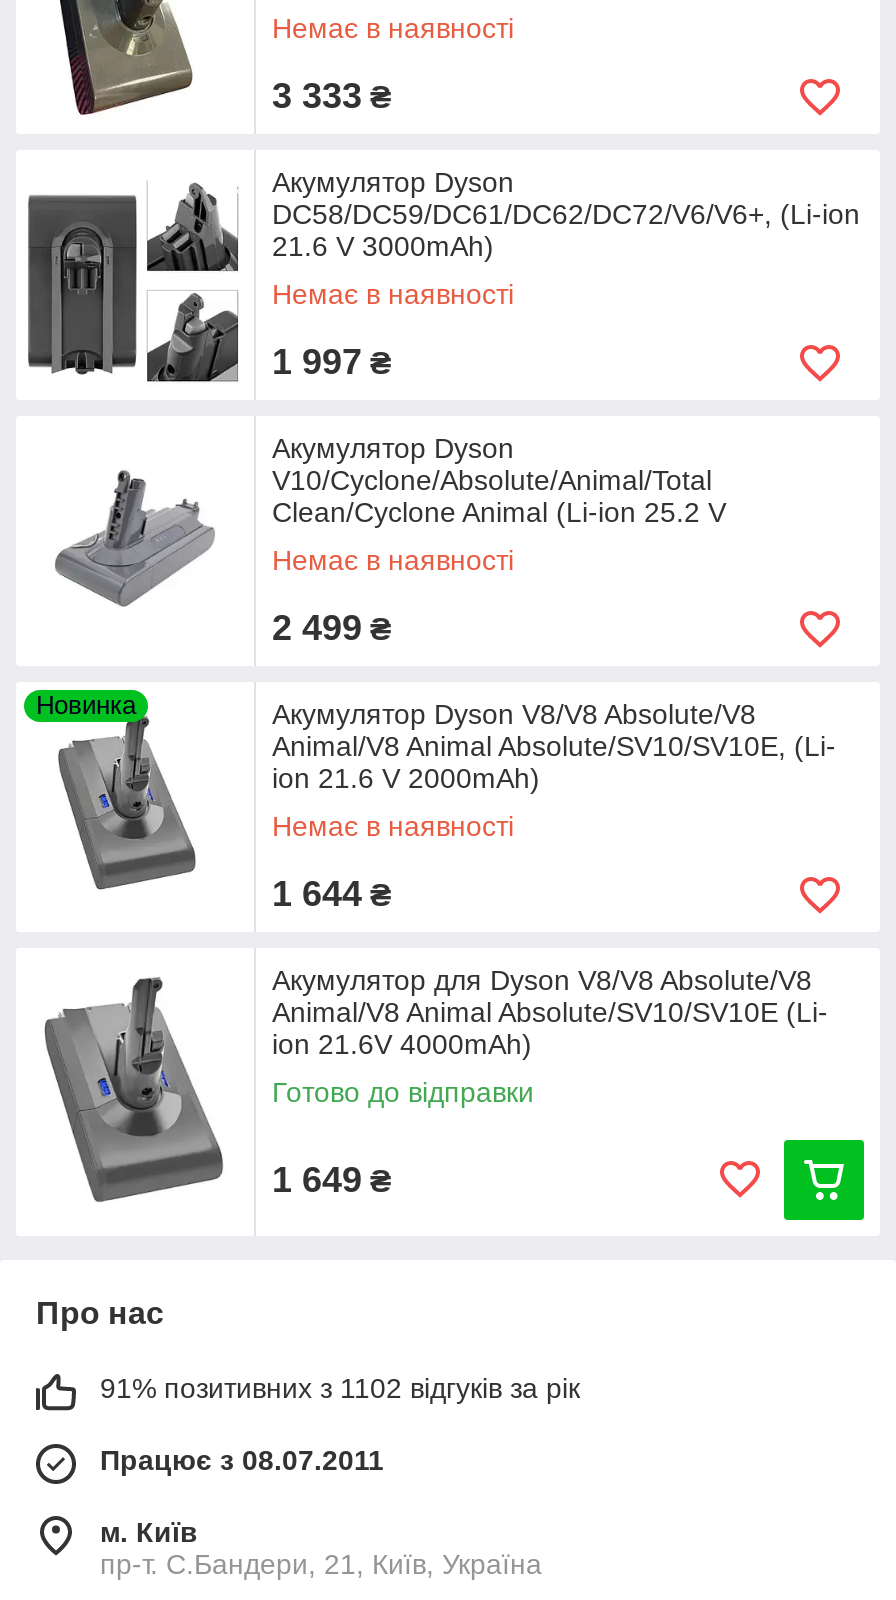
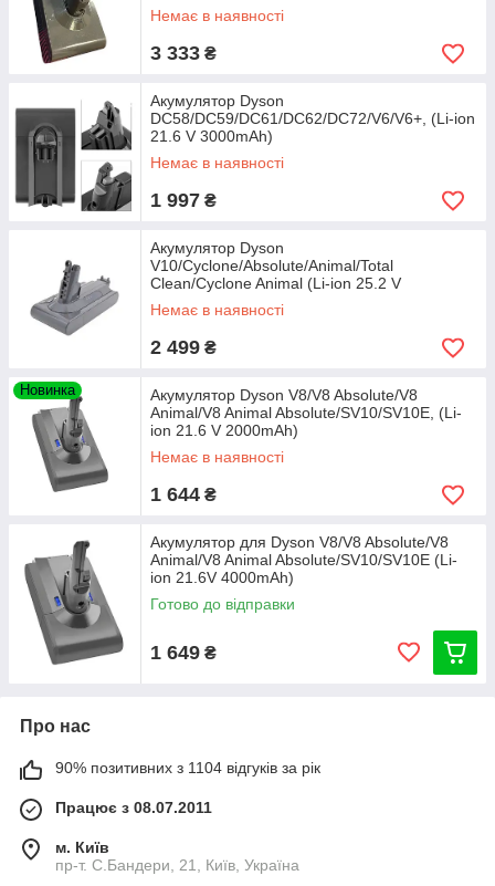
[100,1372,580,1404] 91% позитивних з 1102 відгуків за рік -> [55,759,320,776] 90% позитивних з 1104 відгуків за рік

